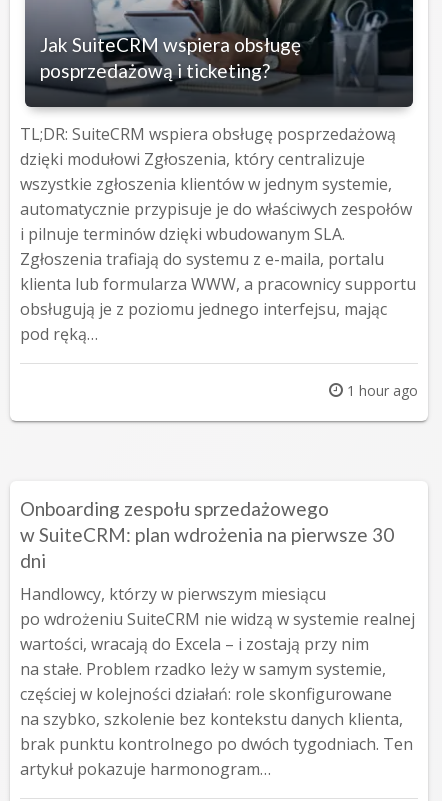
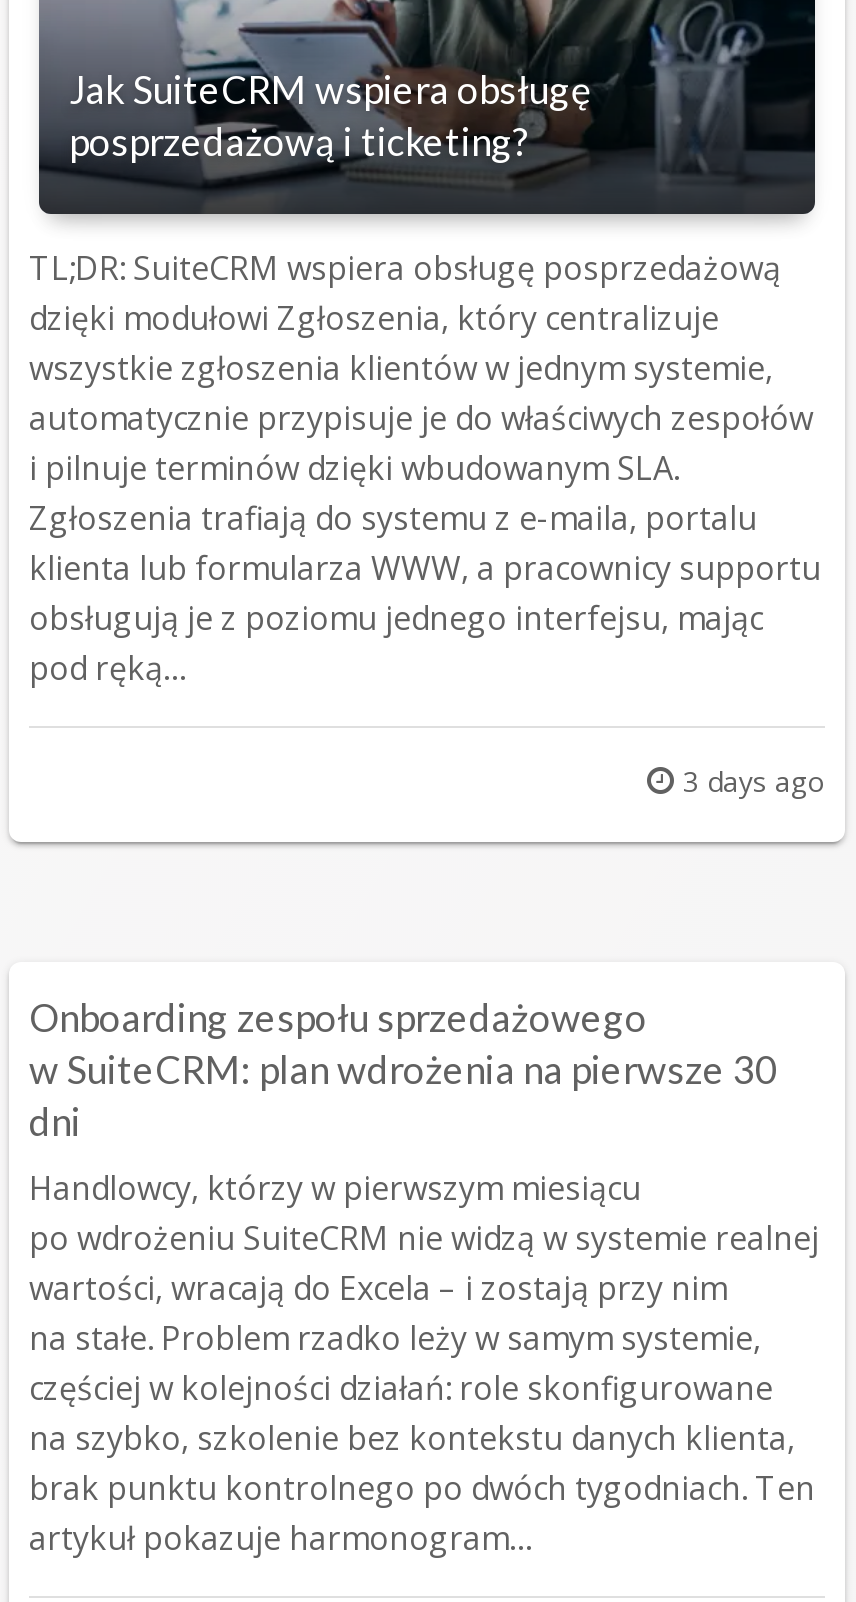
[343,381,418,400] 1 hour ago -> [675,762,825,800] 3 days ago

